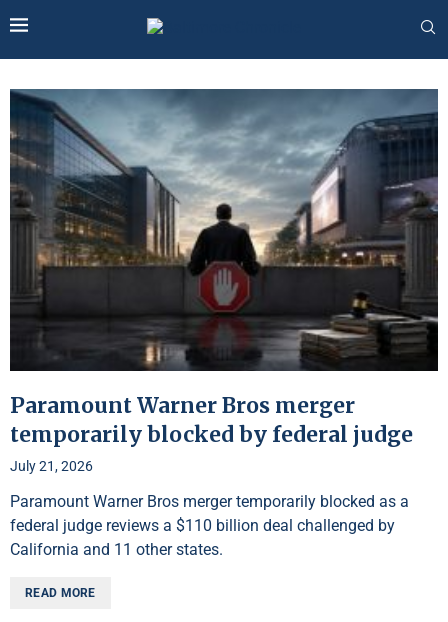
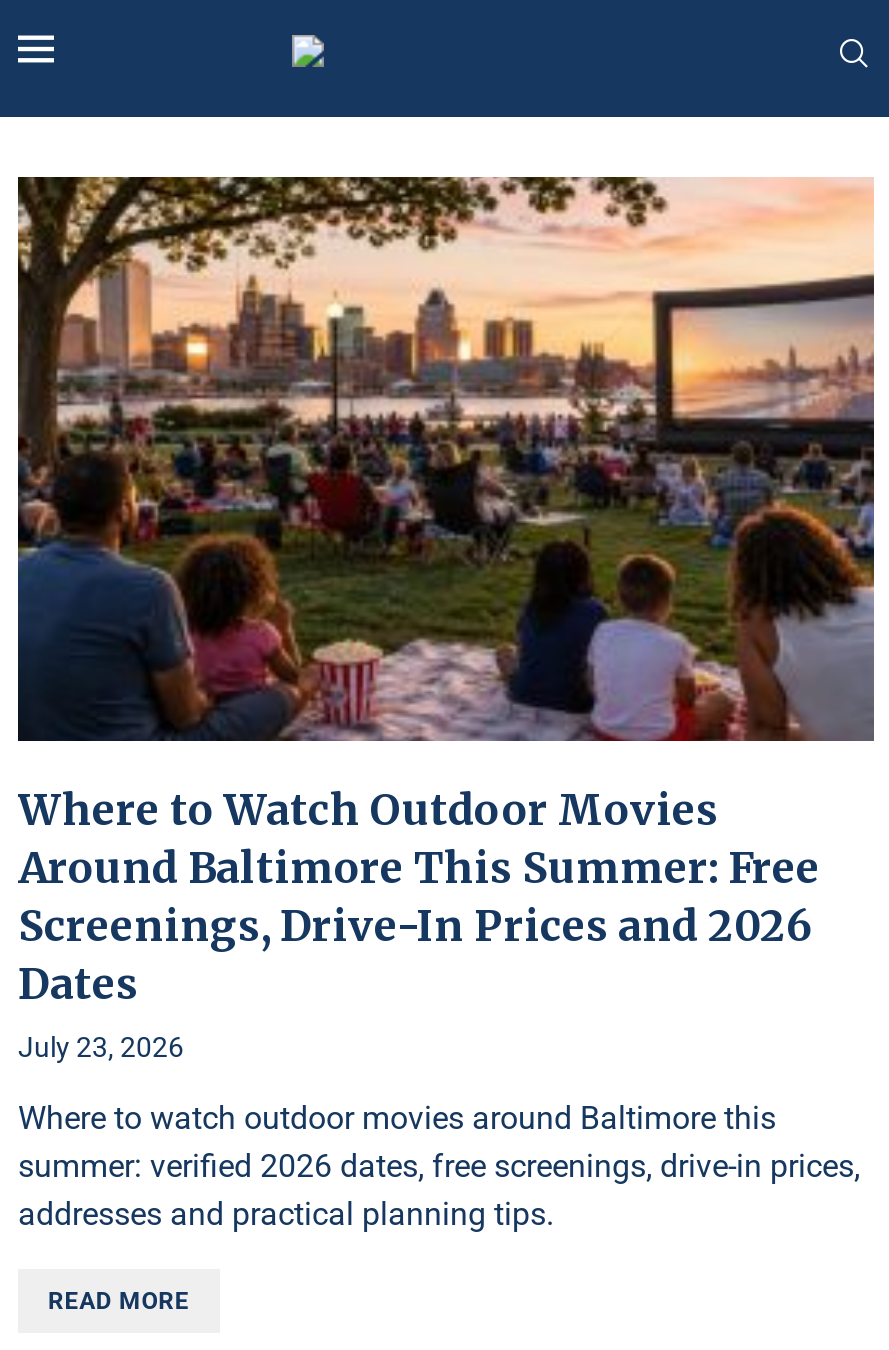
[10,88,439,474] [image] | Paramount Warner Bros merger | temporarily blocked by federal judge | July 21, 2026 -> [16,175,876,1064] [image] | Where to Watch Outdoor Movies | Around Baltimore This Summer: Free | Screenings, Drive-In Prices and 2026 | Dates | July 23, 2026
[10,492,409,559] Paramount Warner Bros merger temporarily blocked as a | federal judge reviews a $110 billion deal challenged by | California and 11 other states. -> [18,1100,860,1234] Where to watch outdoor movies around Baltimore this | summer: verified 2026 dates, free screenings, drive-in prices, | addresses and practical planning tips.

